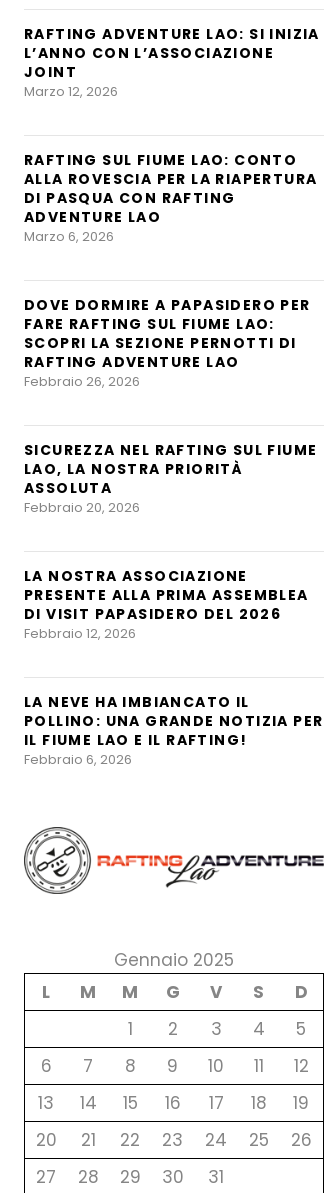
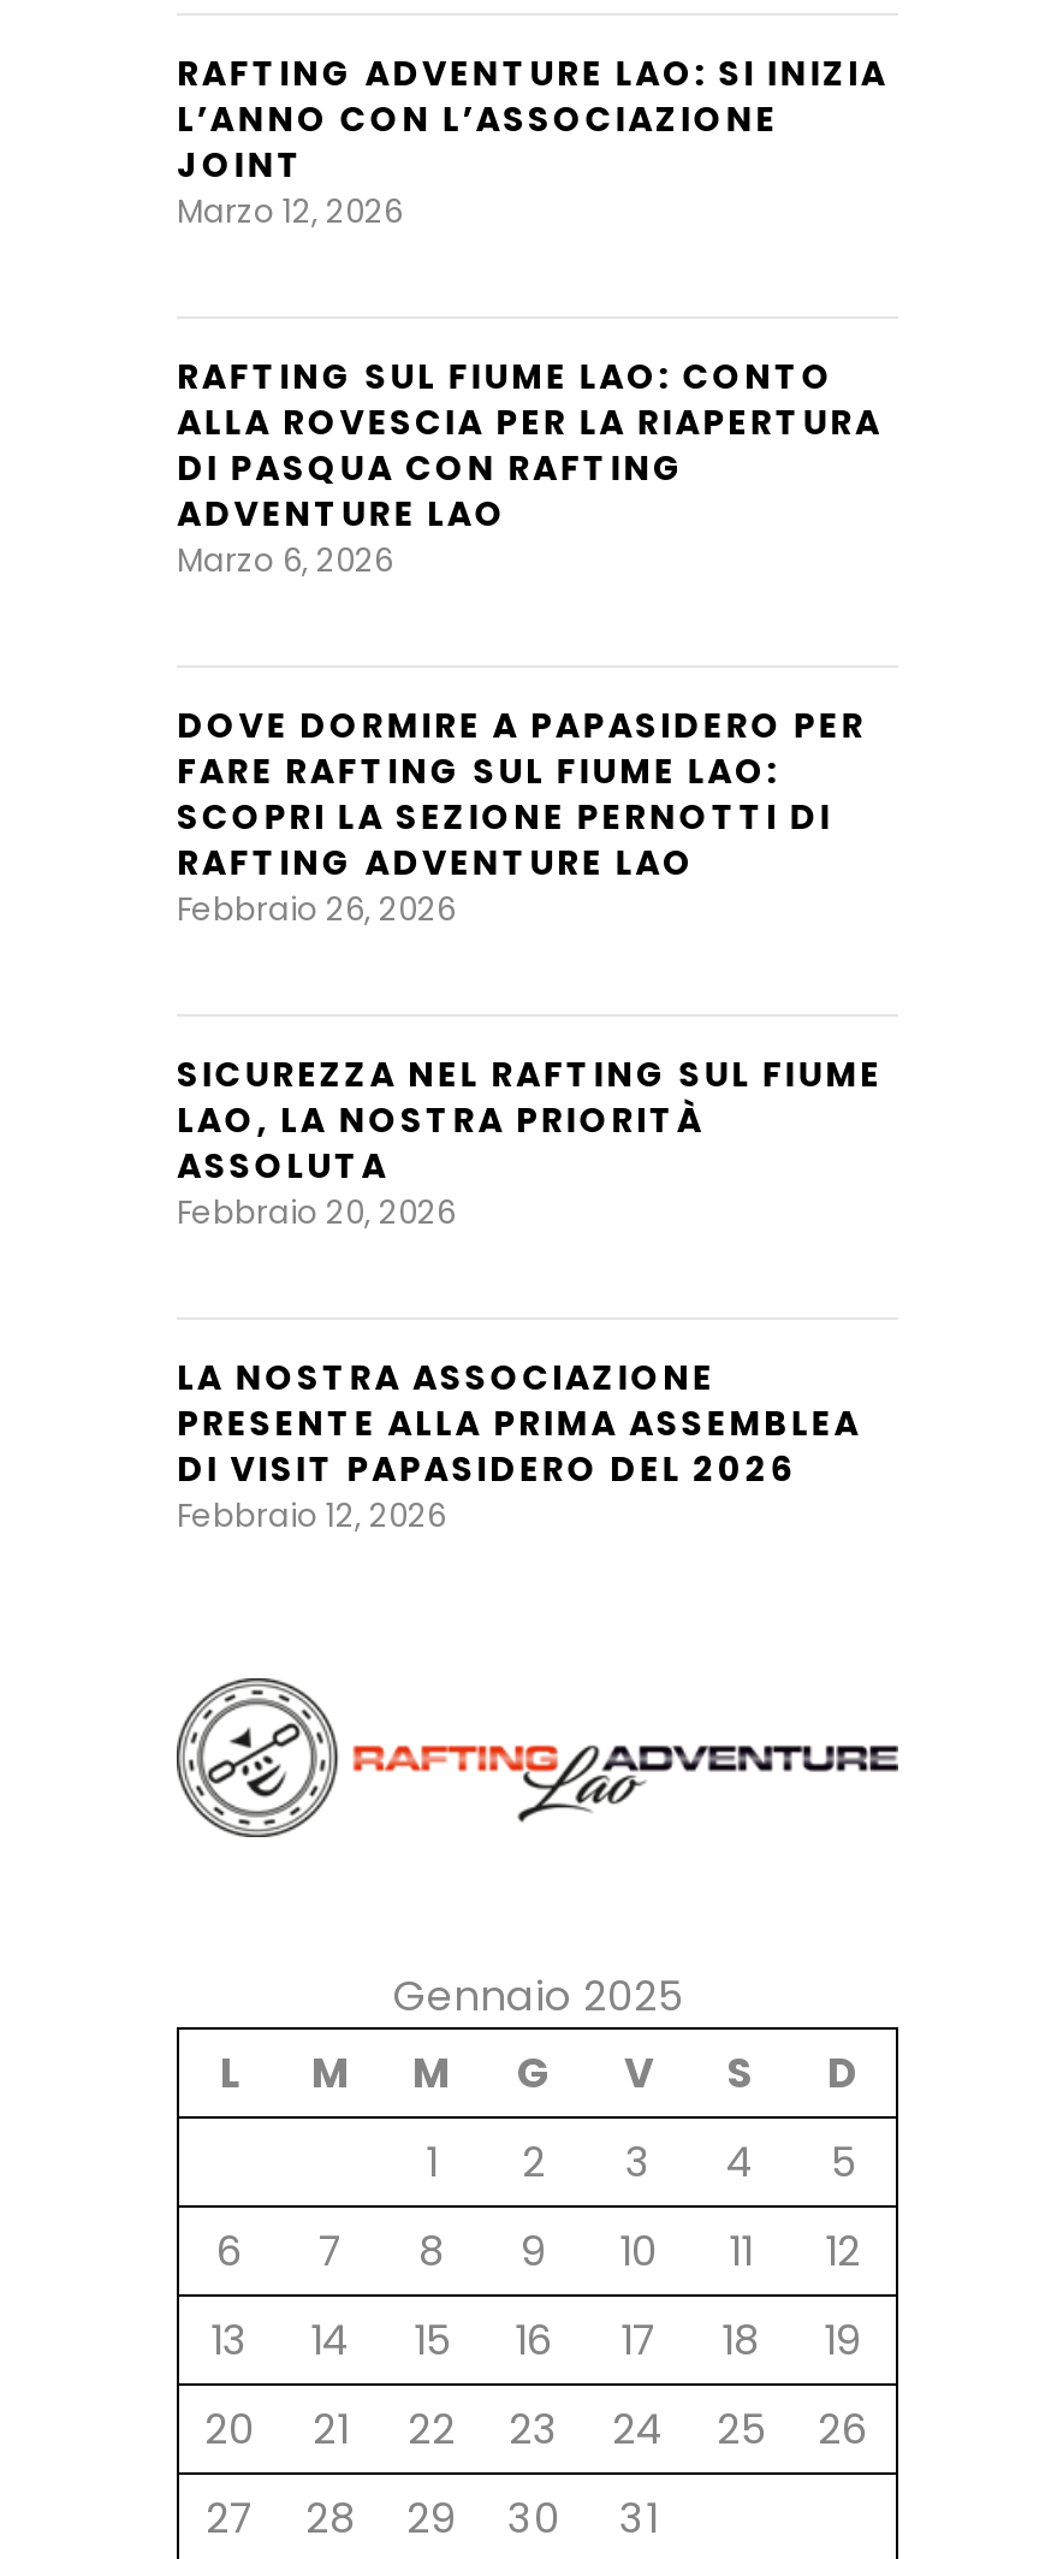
[24,692,323,769] LA NEVE HA IMBIANCATO IL | POLLINO: UNA GRANDE NOTIZIA PER | IL FIUME LAO E IL RAFTING! | Febbraio 6, 2026 -> none

